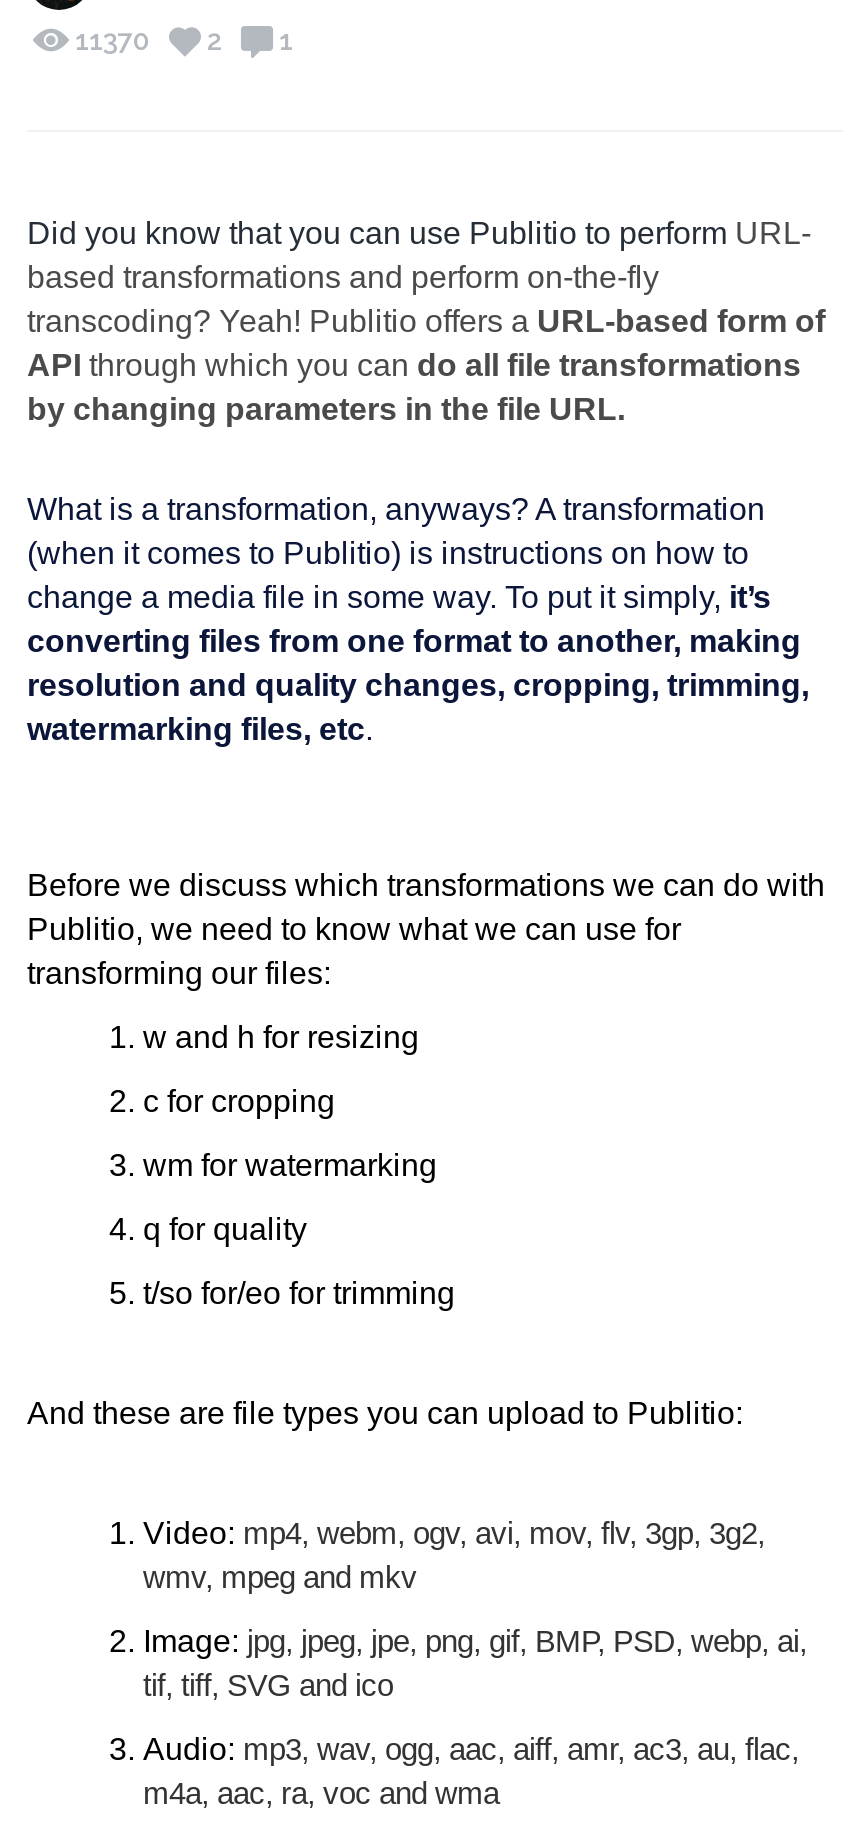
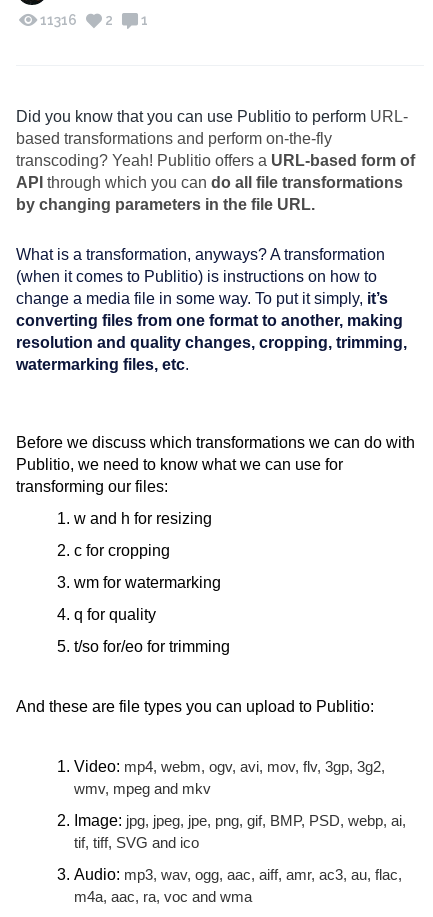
[75,24,293,56] 11370 2 1 -> [40,12,148,28] 11316 2 1

